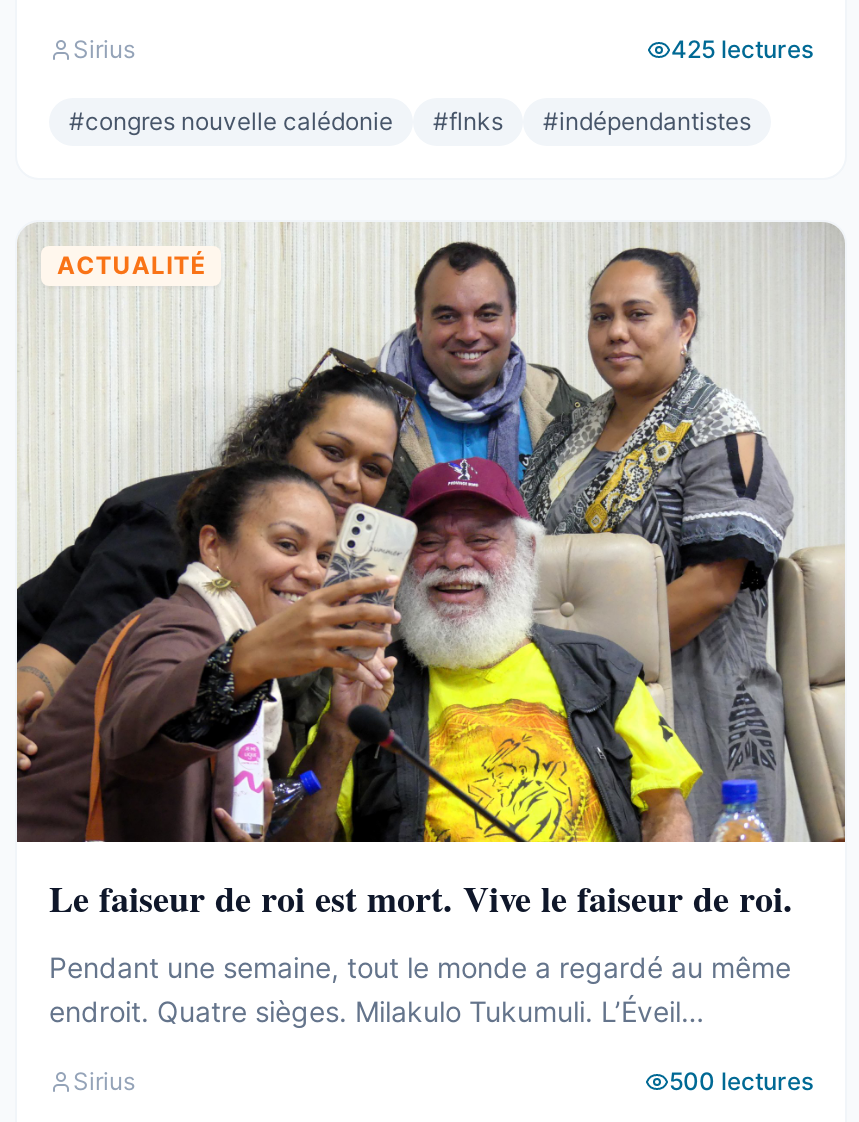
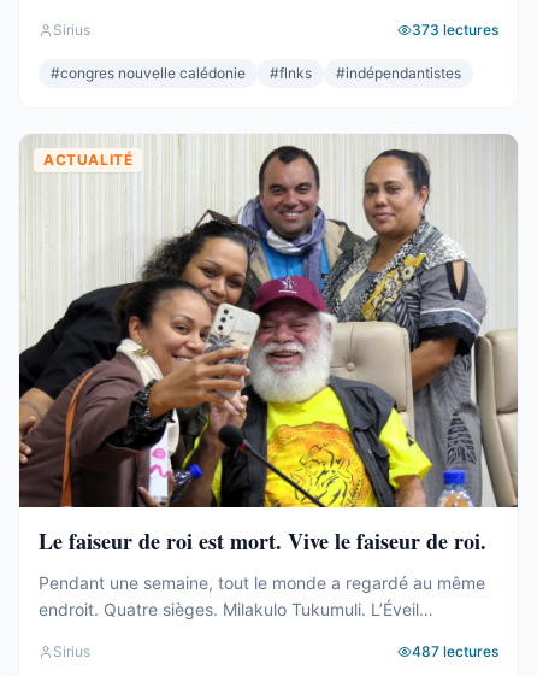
[671,33,813,63] 425 lectures -> [412,20,498,38] 373 lectures
[669,1066,813,1096] 500 lectures -> [412,642,498,660] 487 lectures

